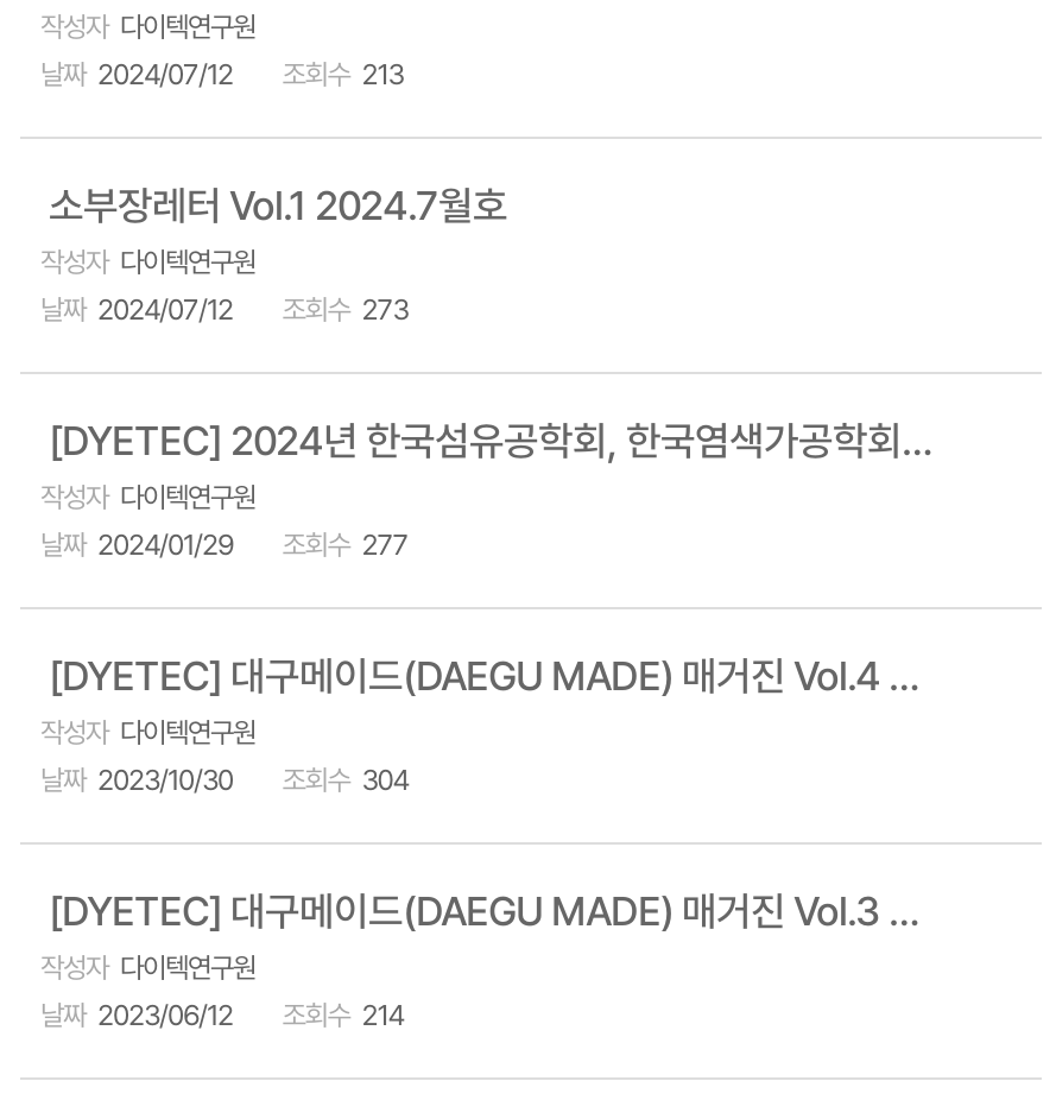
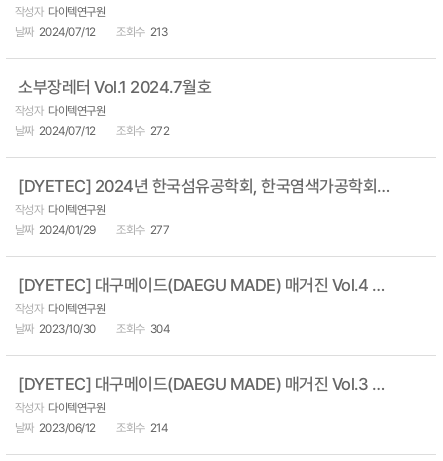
[362,293,408,327] 273 -> [150,124,169,138] 272

